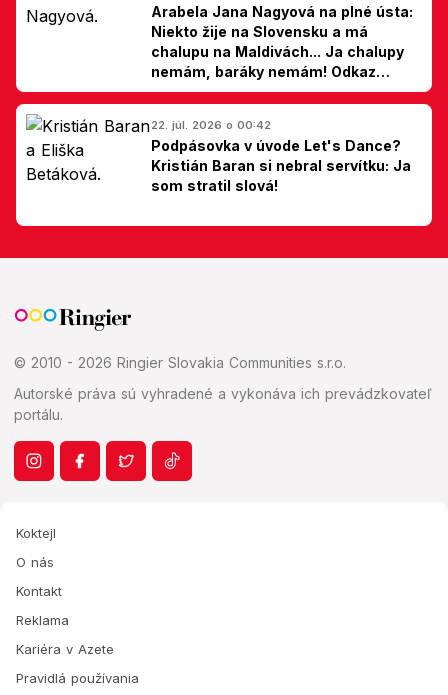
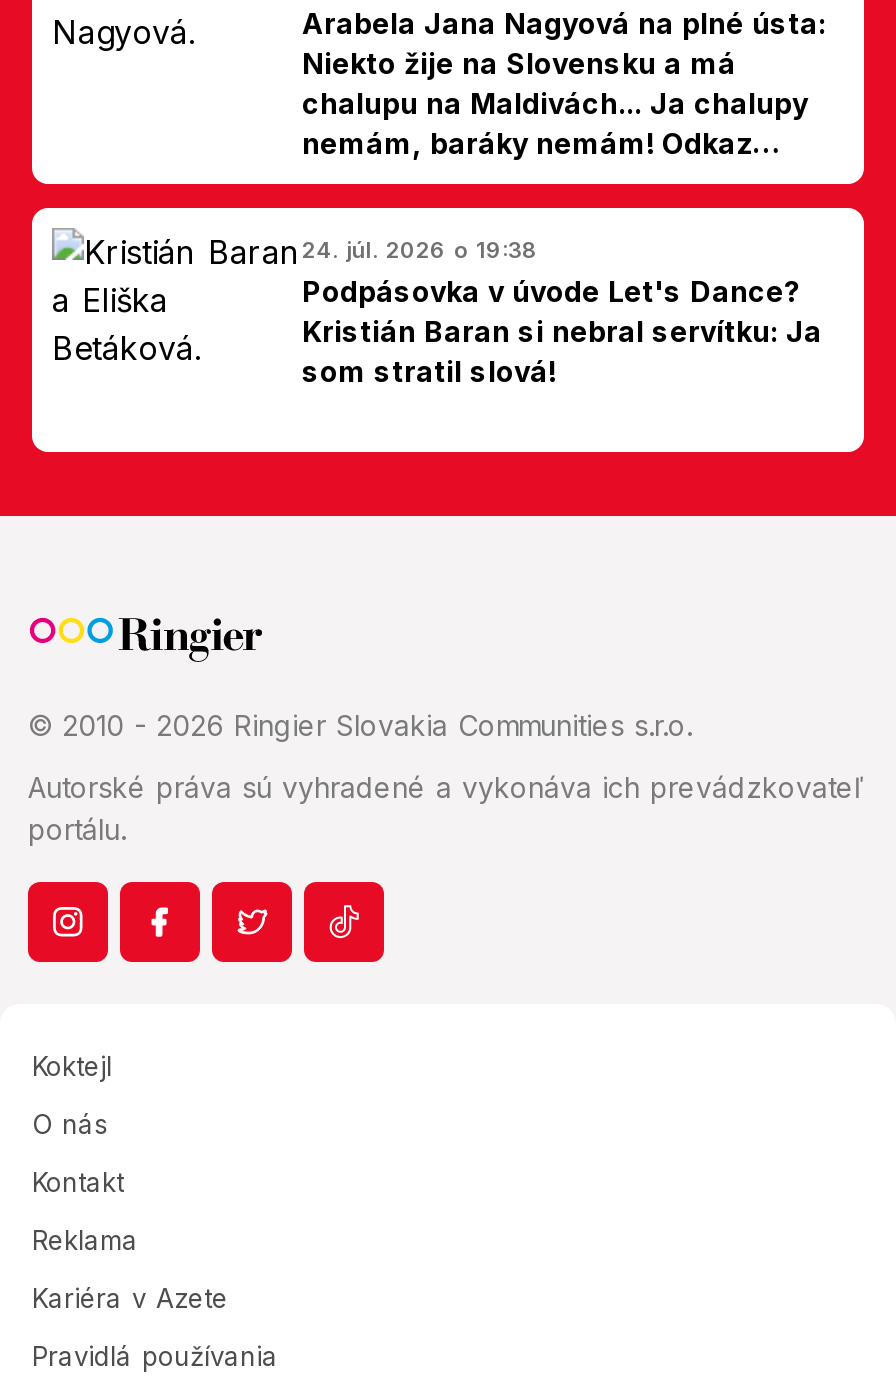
[151,118,271,132] 22. júl. 2026 o 00:42 -> [302,235,536,263] 24. júl. 2026 o 19:38

